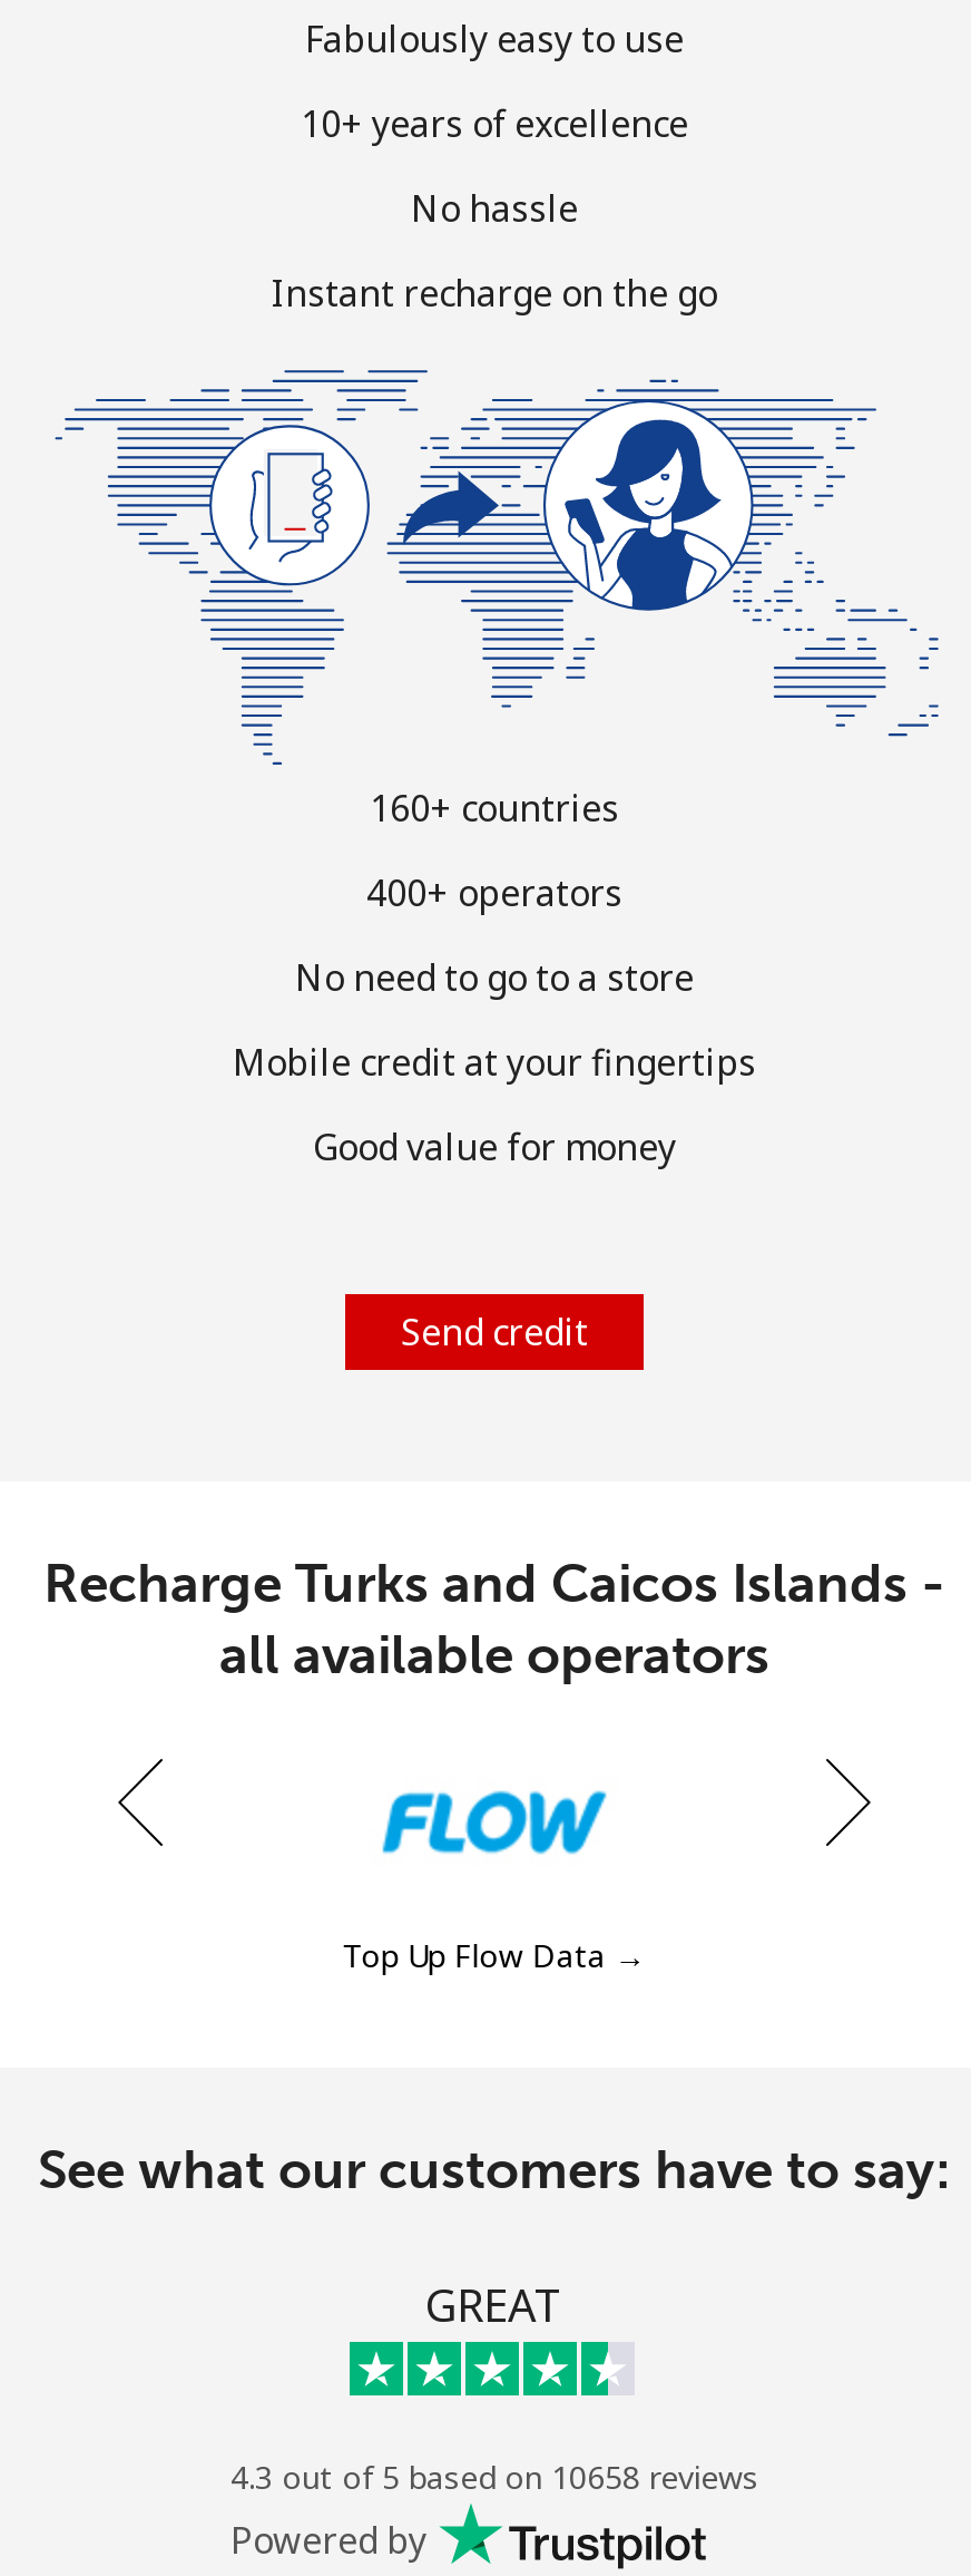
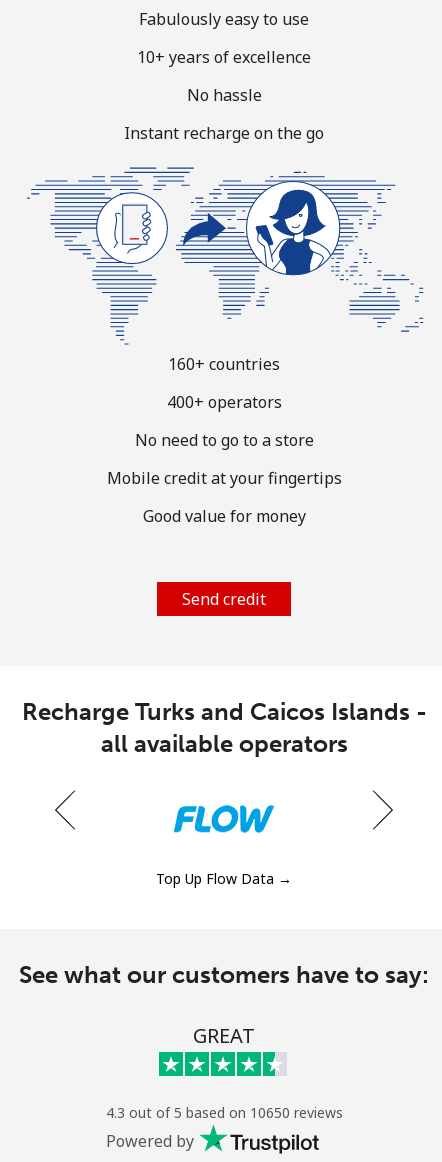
[231,2455,758,2498] 4.3 out of 5 based on 10658 reviews -> [105,1103,342,1122] 4.3 out of 5 based on 10650 reviews

